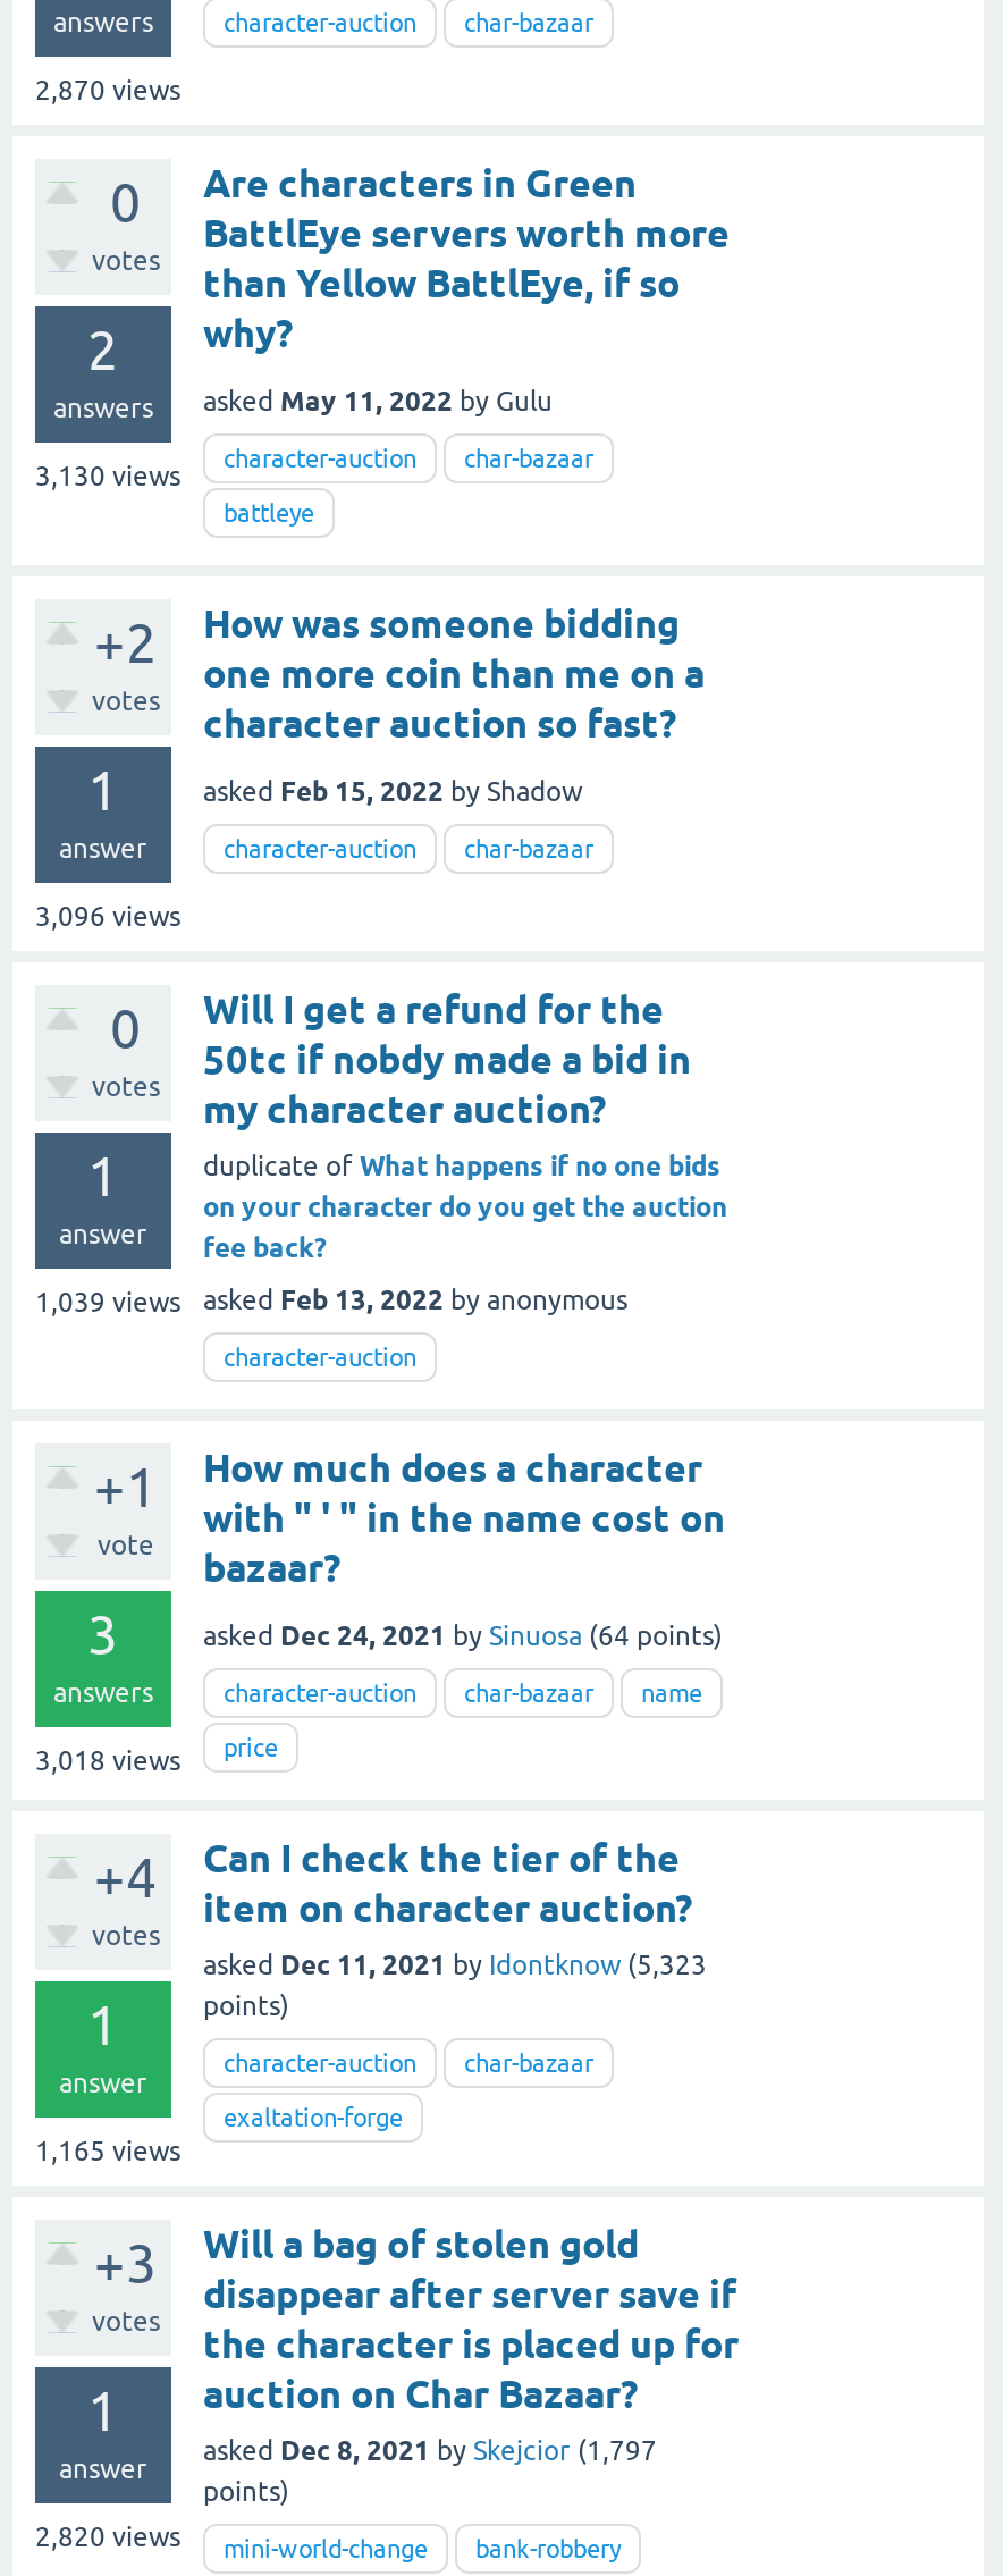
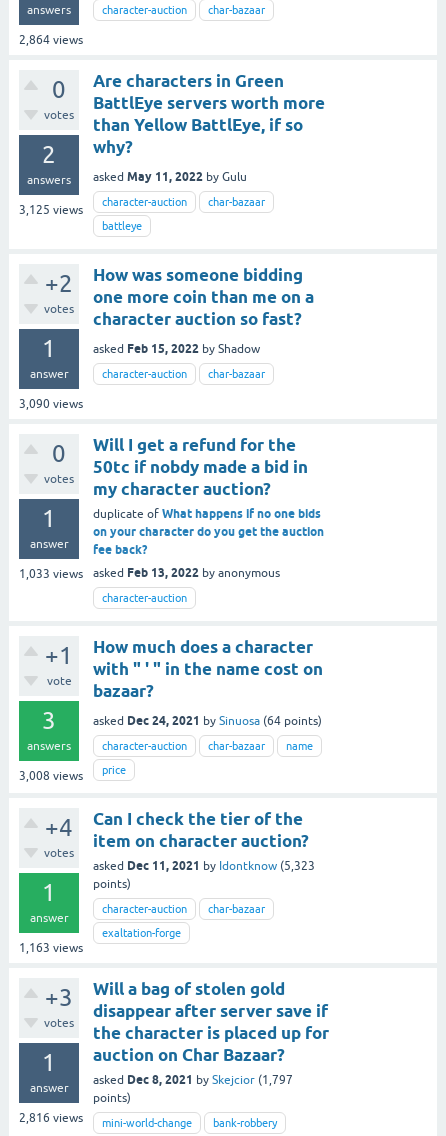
[35,75,180,107] 2,870 views -> [19,33,83,47] 2,864 views
[35,461,180,493] 3,130 views -> [19,203,83,217] 3,125 views
[35,902,180,933] 3,096 views -> [19,397,83,411] 3,090 views
[35,1283,627,1319] 1,039 views asked Feb 13, 2022 by anonymous -> [19,565,280,581] 1,033 views asked Feb 13, 2022 by anonymous
[35,1735,278,1778] 3,018 views price -> [19,764,126,783] 3,008 views price
[35,2137,180,2169] 1,165 views -> [19,941,83,955] 1,163 views
[35,2523,621,2564] 2,820 views mini-world-change bank-robbery -> [19,1111,277,1129] 2,816 views mini-world-change bank-robbery

